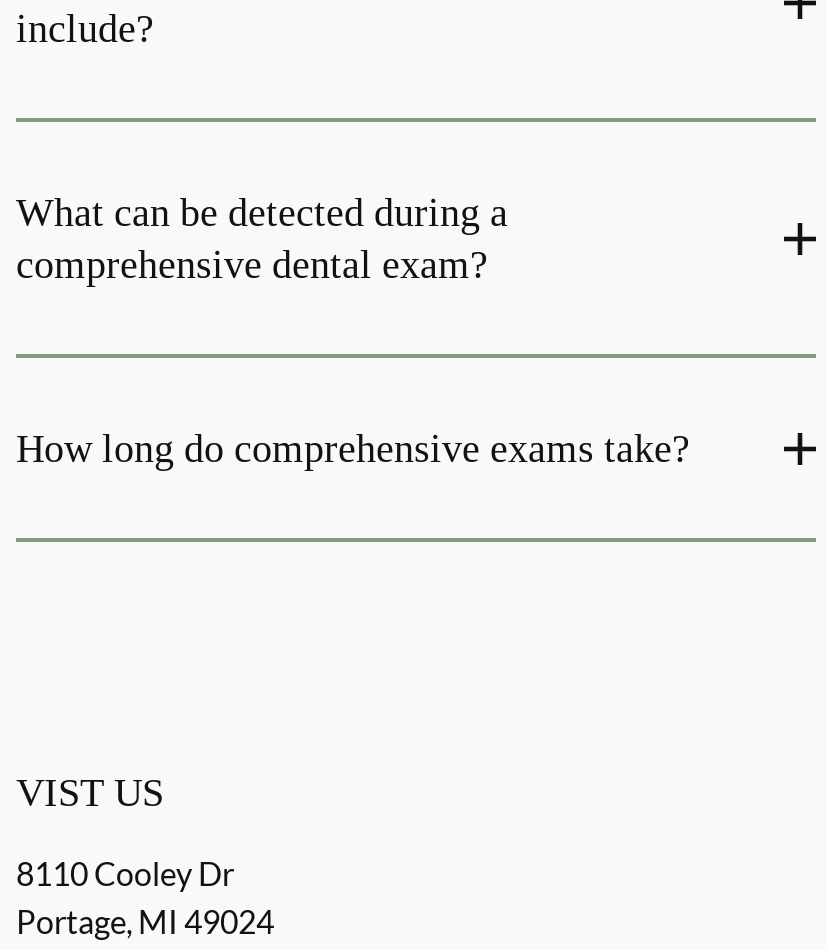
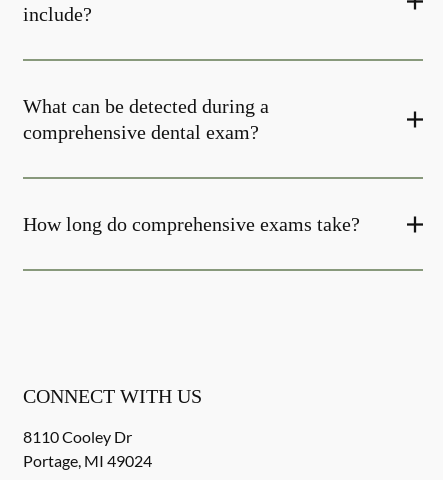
[16,770,164,814] VIST US -> [23,385,202,407] CONNECT WITH US

